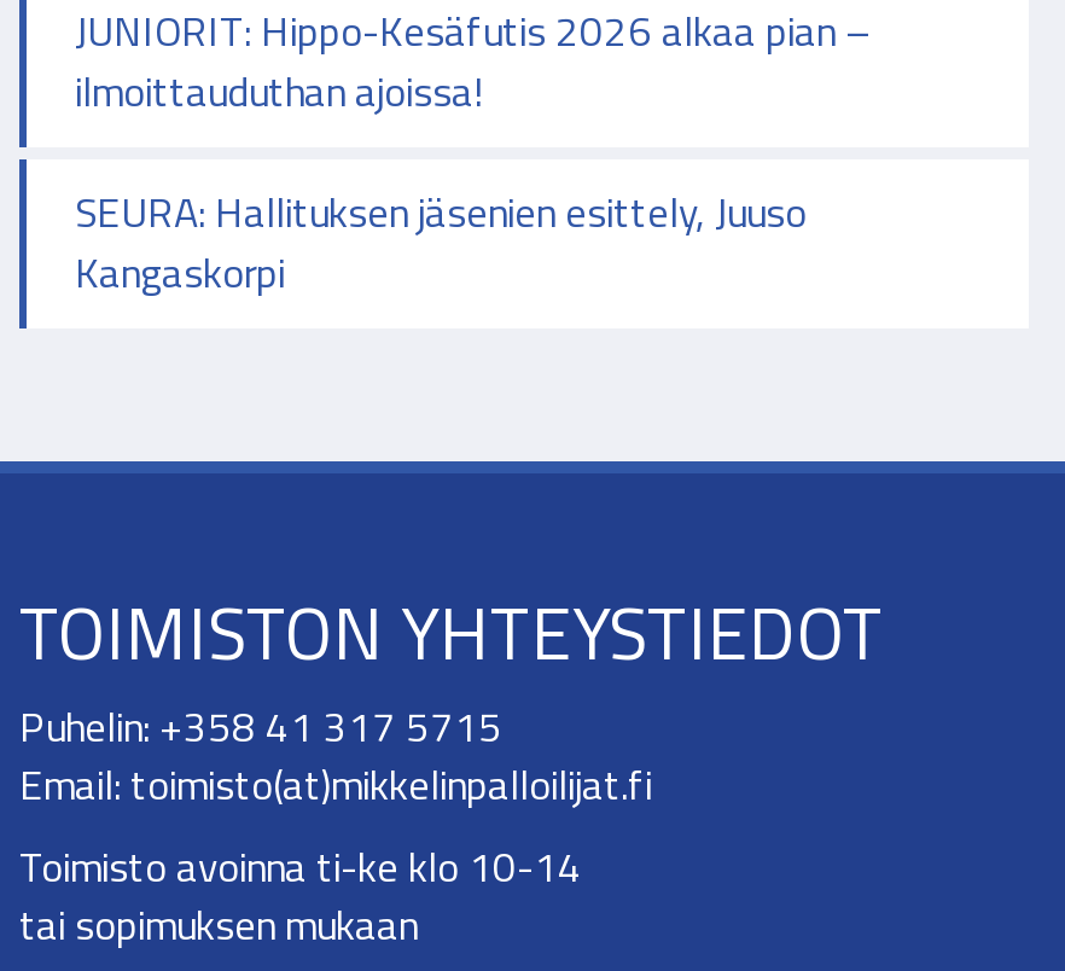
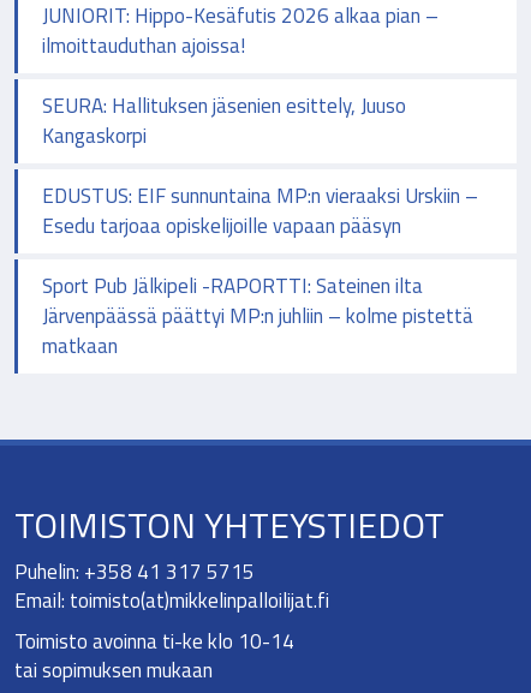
none -> [42,180,478,362] EDUSTUS: EIF sunnuntaina MP:n vieraaksi Urskiin – | Esedu tarjoaa opiskelijoille vapaan pääsyn | Sport Pub Jälkipeli -RAPORTTI: Sateinen ilta | Järvenpäässä päättyi MP:n juhliin – kolme pistettä | matkaan

